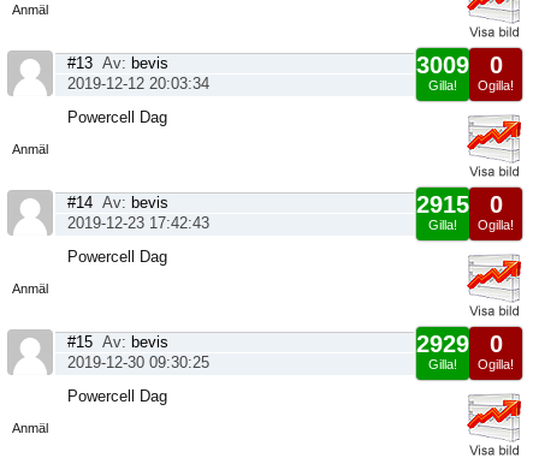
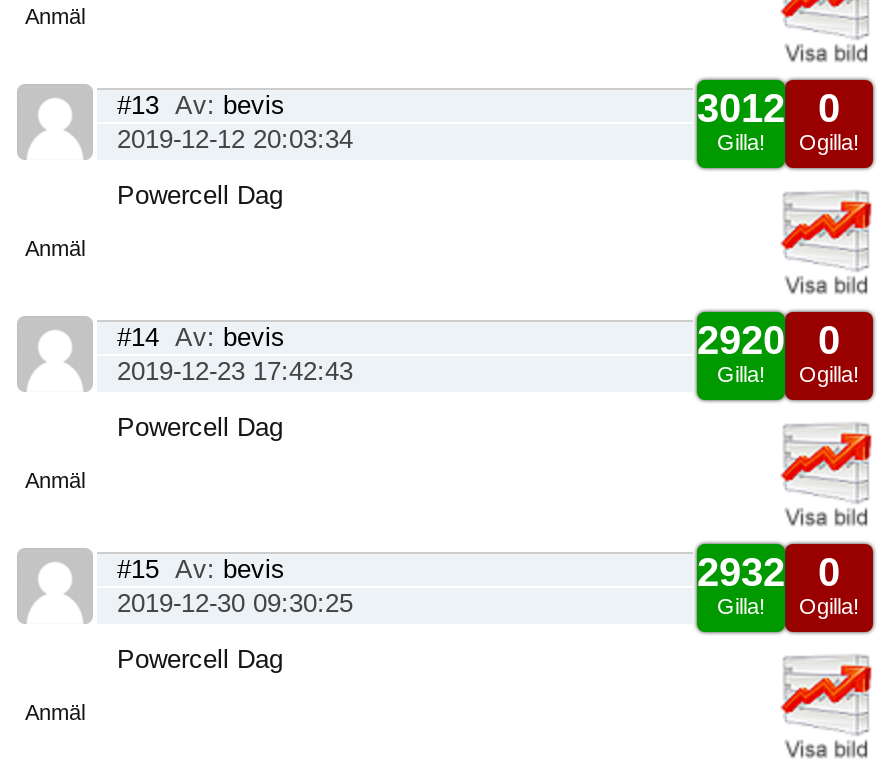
[416,52,502,78] 3009 0 -> [697,86,840,130] 3012 0
[416,191,502,218] 2915 0 -> [697,318,840,362] 2920 0
[416,331,502,357] 2929 0 -> [697,550,840,594] 2932 0

